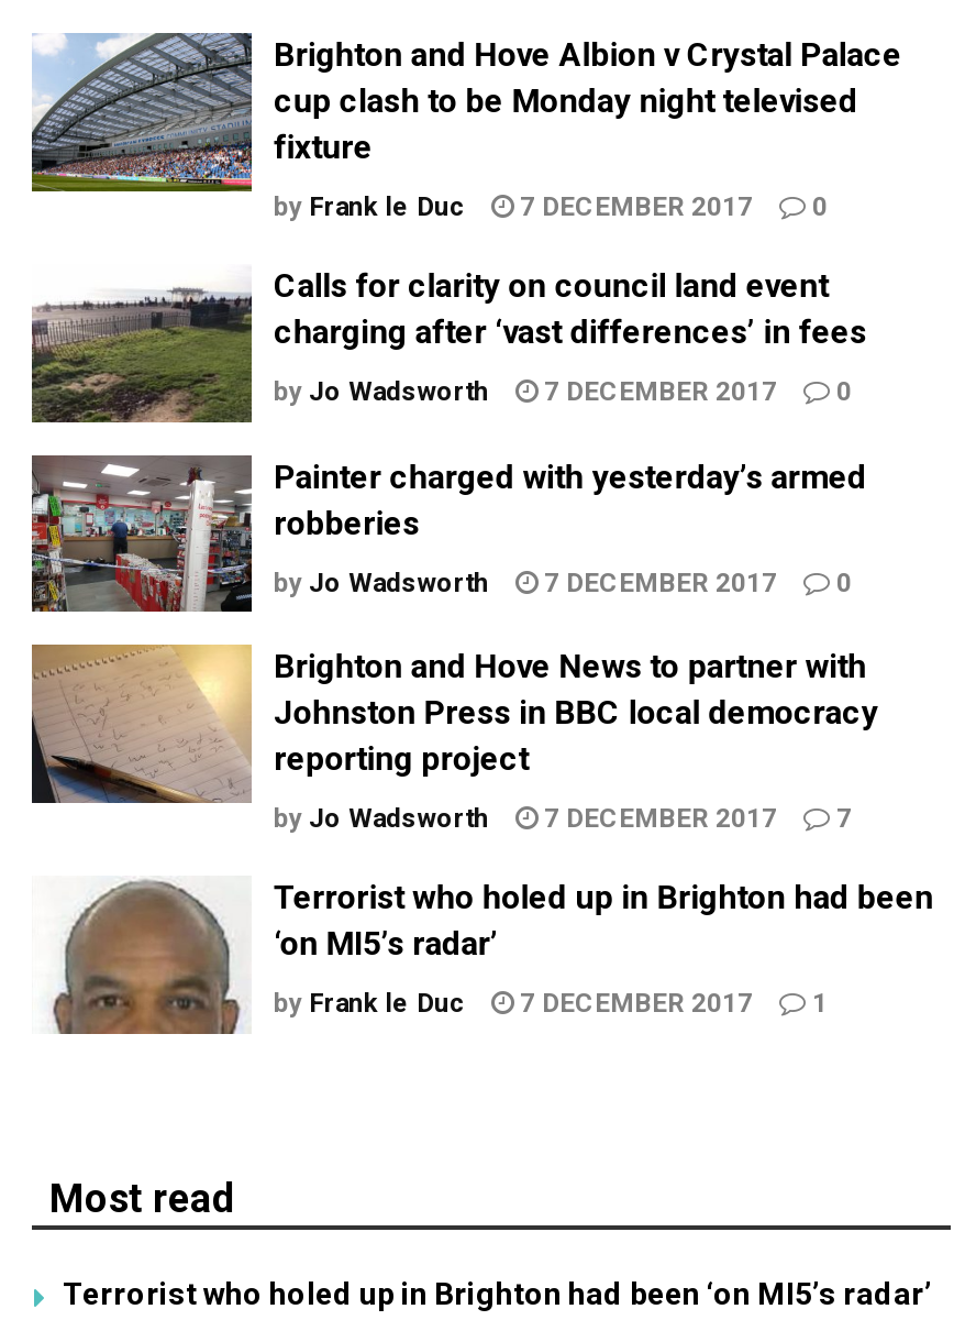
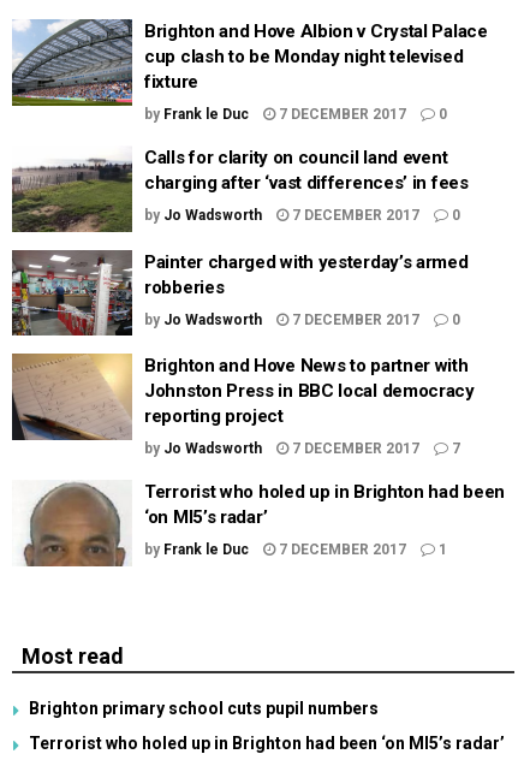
none -> [29,698,379,717] Brighton primary school cuts pupil numbers

